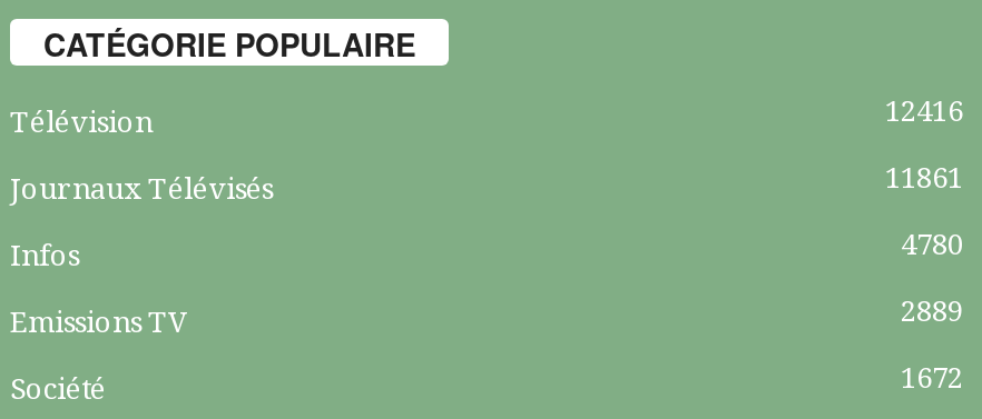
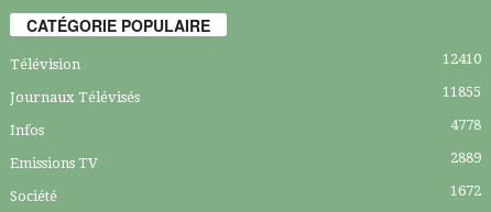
[885,95,963,128] 12416 -> [443,51,481,67] 12410
[885,161,963,195] 11861 -> [443,84,481,100] 11855
[901,228,963,261] 4780 -> [450,117,481,133] 4778

